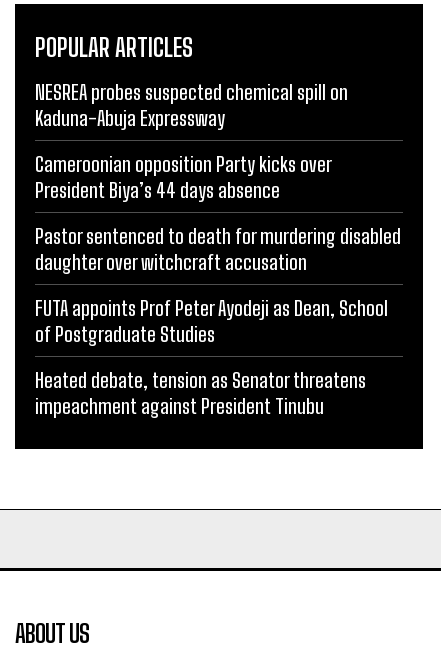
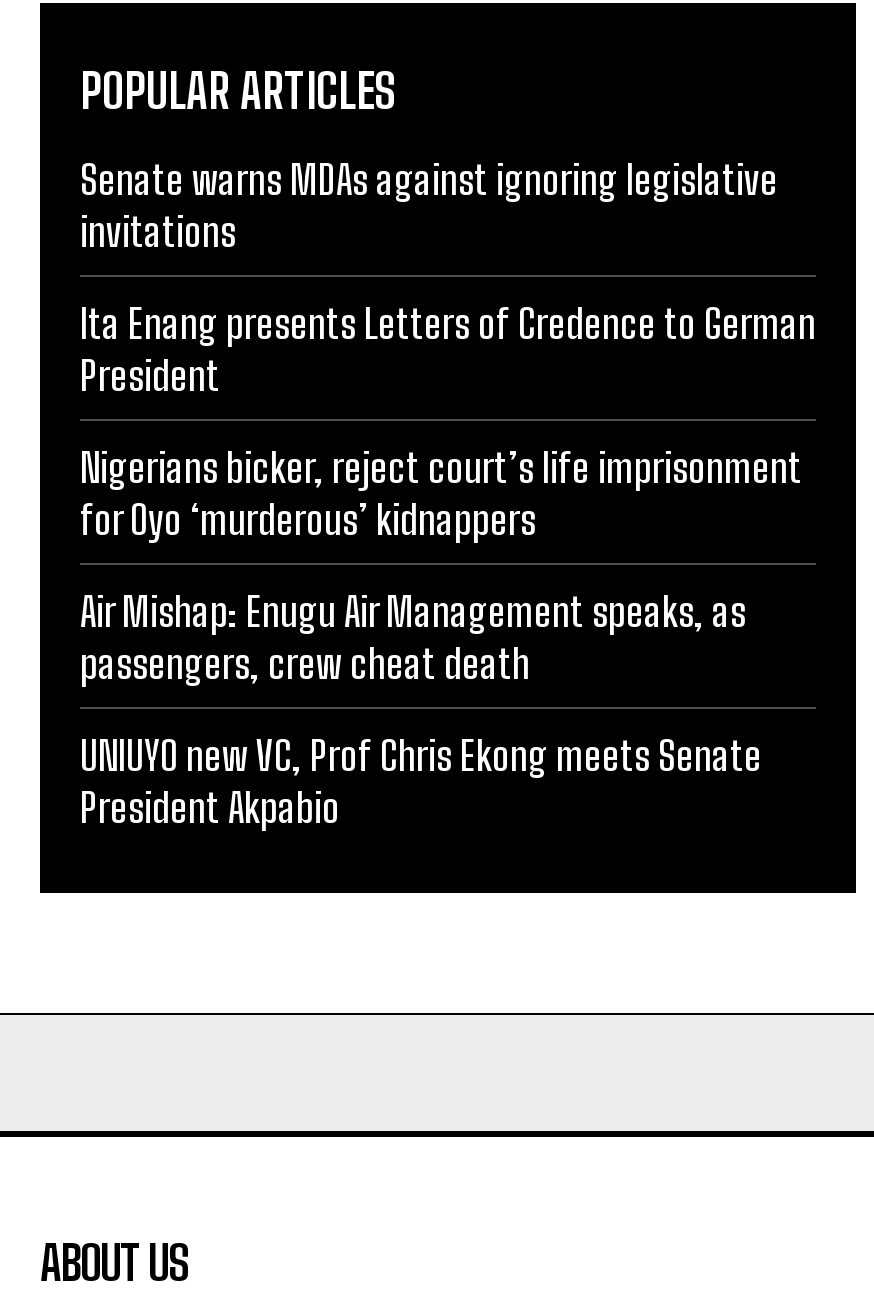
[35,80,348,130] NESREA probes suspected chemical spill on | Kaduna-Abuja Expressway -> [80,155,778,255] Senate warns MDAs against ignoring legislative | invitations
[35,152,332,202] Cameroonian opposition Party kicks over | President Biya’s 44 days absence -> [80,299,816,399] Ita Enang presents Letters of Credence to German | President
[35,224,401,274] Pastor sentenced to death for murdering disabled | daughter over witchcraft accusation -> [80,443,802,543] Nigerians bicker, reject court’s life imprisonment | for Oyo ‘murderous’ kidnappers
[35,296,388,346] FUTA appoints Prof Peter Ayodeji as Dean, School | of Postgraduate Studies -> [80,587,746,687] Air Mishap: Enugu Air Management speaks, as | passengers, crew cheat death
[35,368,366,418] Heated debate, tension as Senator threatens | impeachment against President Tinubu -> [80,731,762,831] UNIUYO new VC, Prof Chris Ekong meets Senate | President Akpabio

